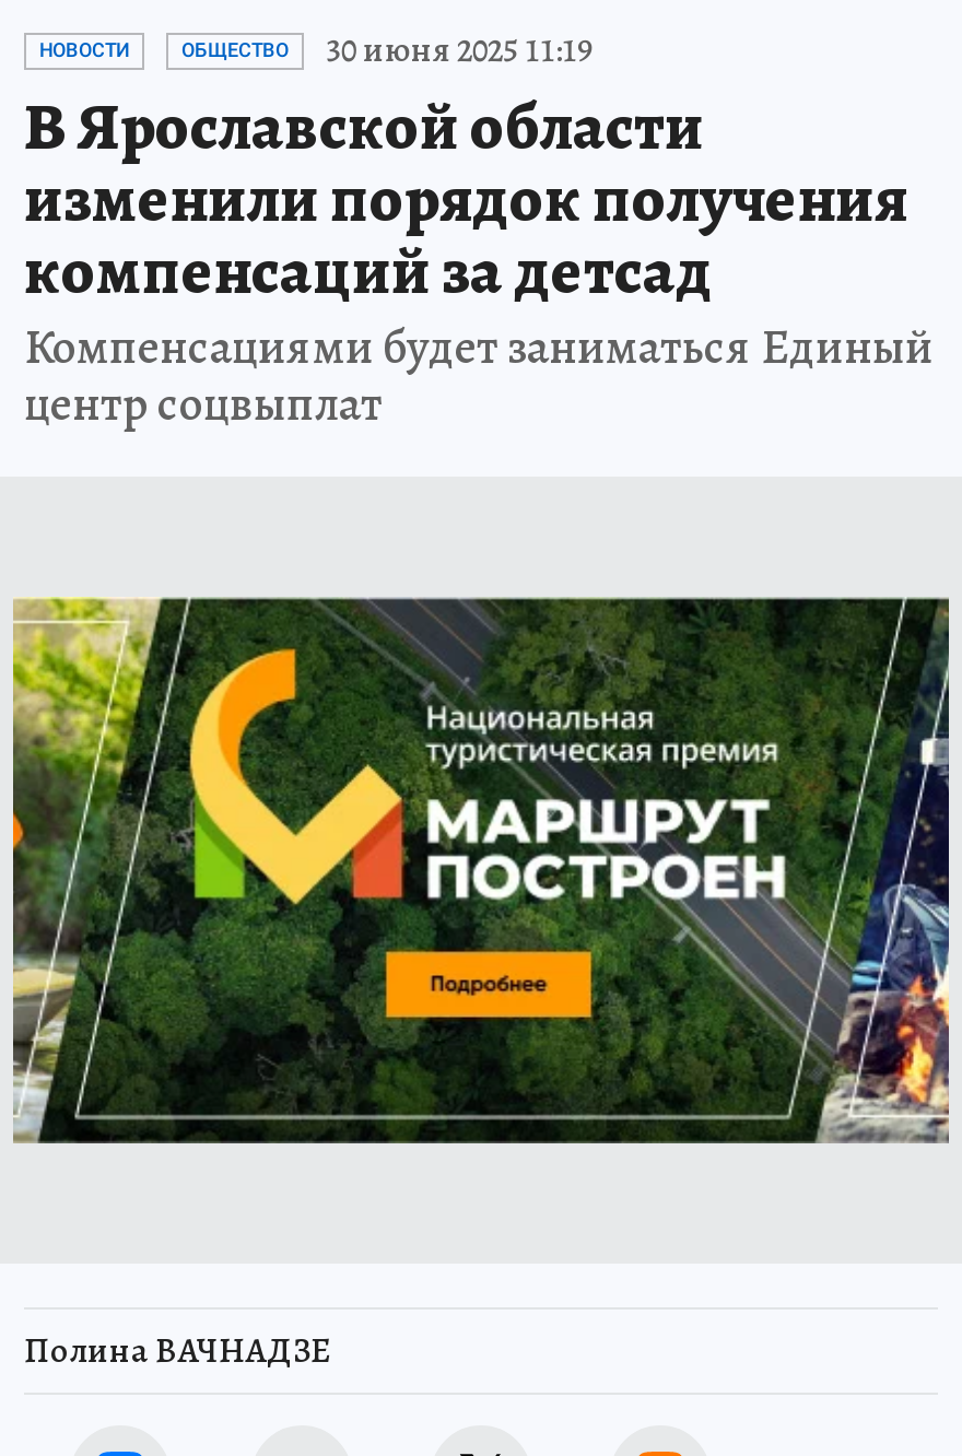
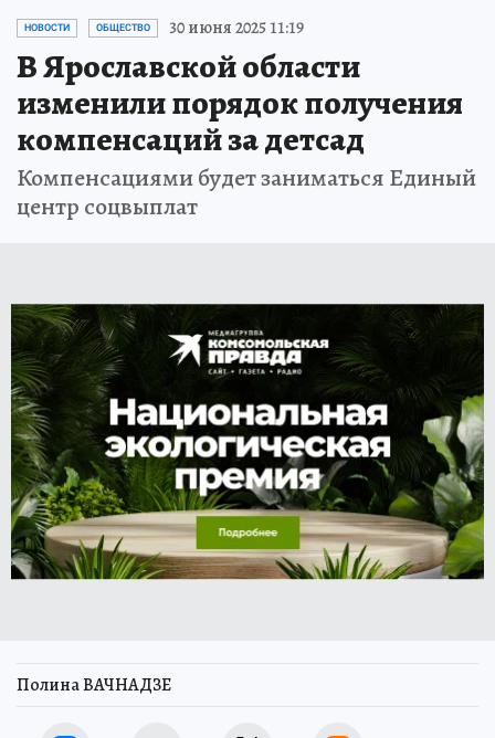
[11,597,951,1146] [image] -> [10,303,485,580] [image]

